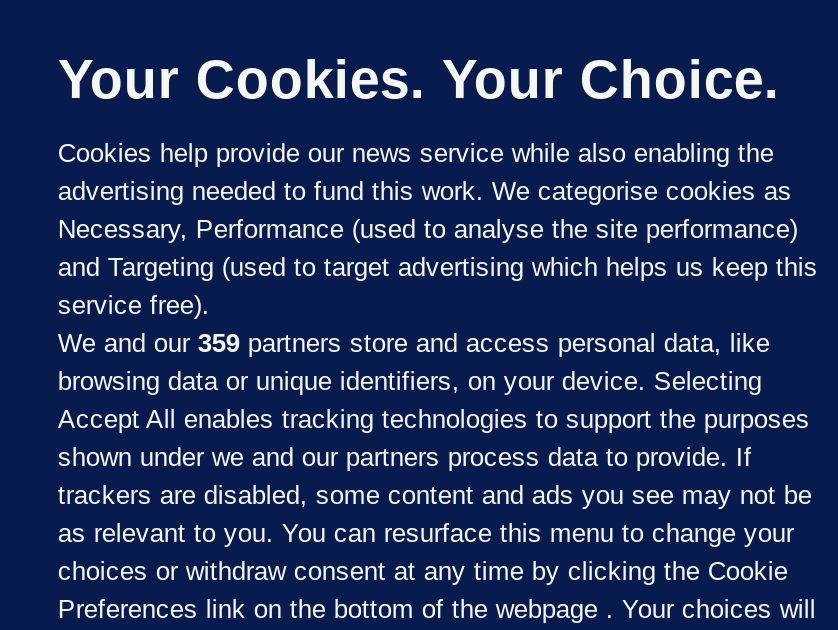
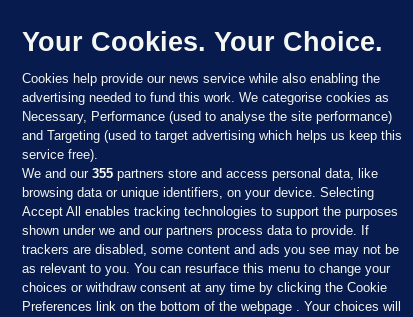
[58,328,770,358] We and our 359 partners store and access personal data, like -> [22,166,378,181] We and our 355 partners store and access personal data, like

